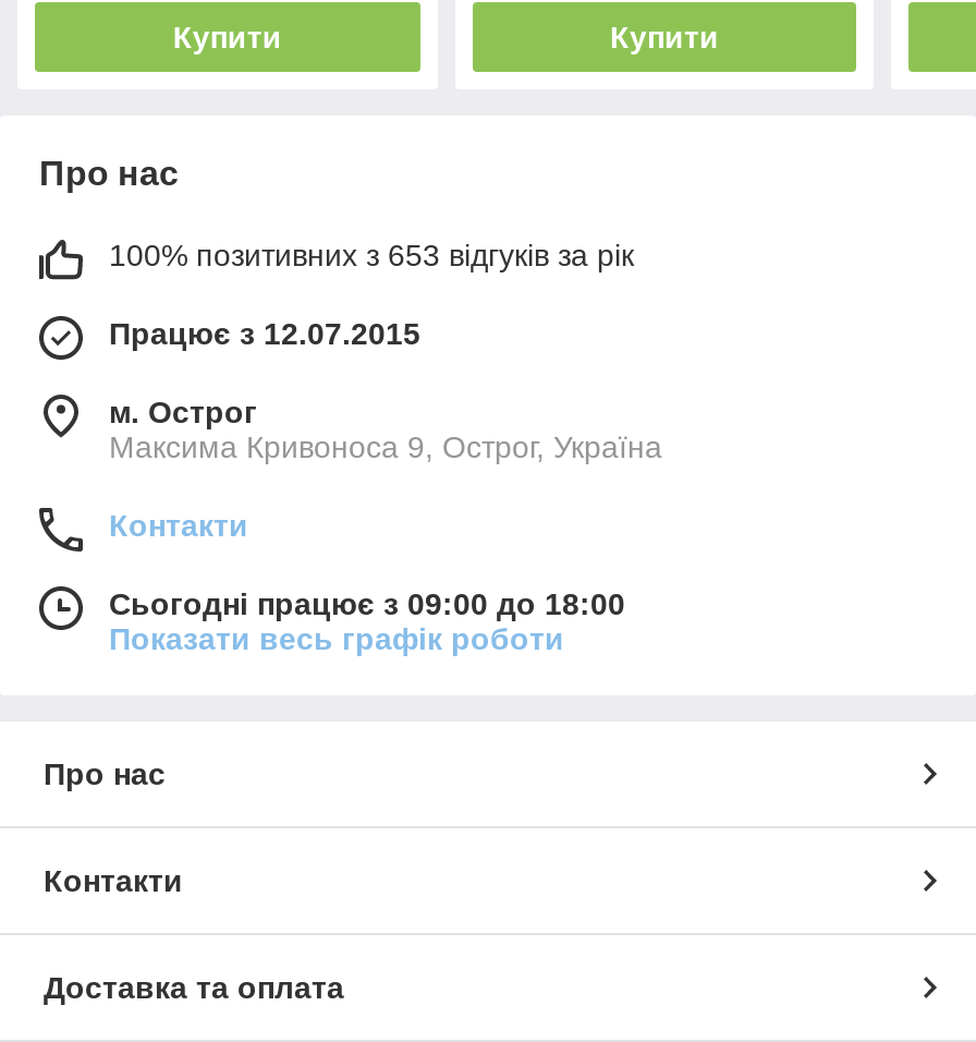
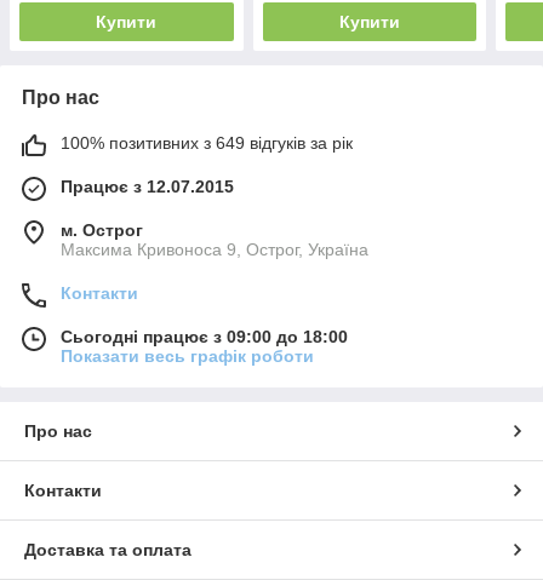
[109,237,634,272] 100% позитивних з 653 відгуків за рік -> [61,133,353,152] 100% позитивних з 649 відгуків за рік

